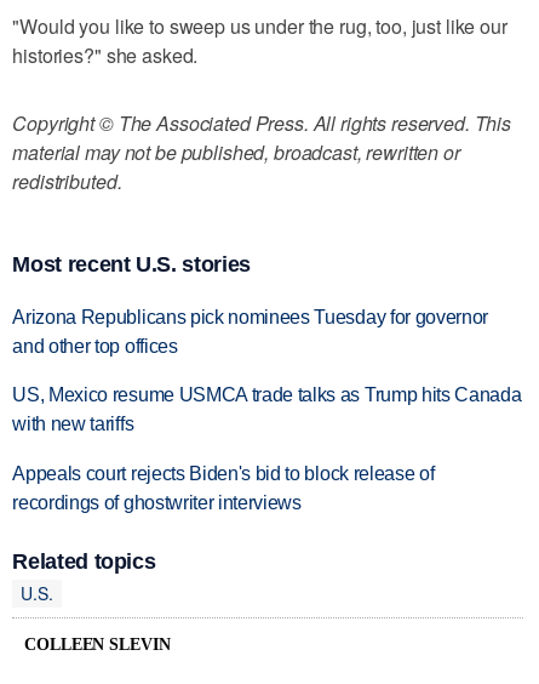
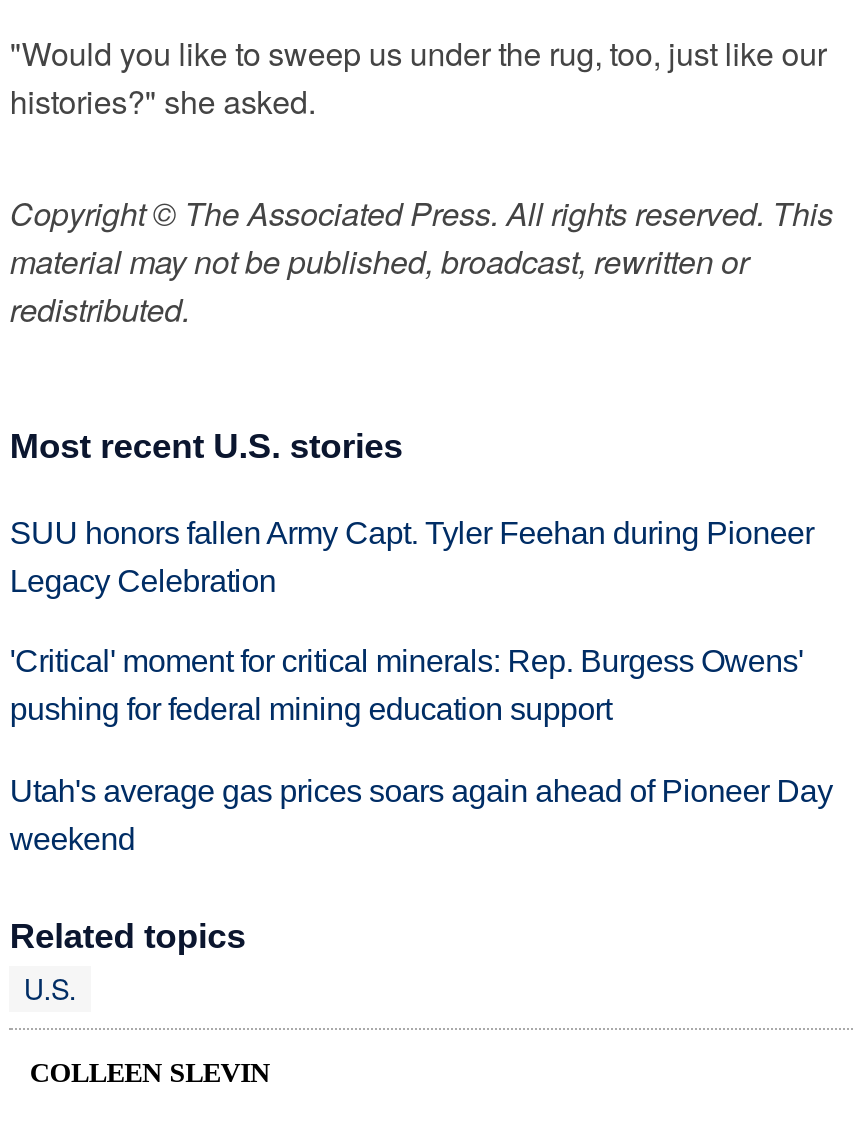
[12,306,488,356] Arizona Republicans pick nominees Tuesday for governor | and other top offices -> [10,515,814,597] SUU honors fallen Army Capt. Tyler Feehan during Pioneer | Legacy Celebration
[12,385,521,435] US, Mexico resume USMCA trade talks as Trump hits Canada | with new tariffs -> [10,645,803,727] 'Critical' moment for critical minerals: Rep. Burgess Owens' | pushing for federal mining education support
[12,464,434,513] Appeals court rejects Biden's bid to block release of | recordings of ghostwriter interviews -> [10,774,833,856] Utah's average gas prices soars again ahead of Pioneer Day | weekend

